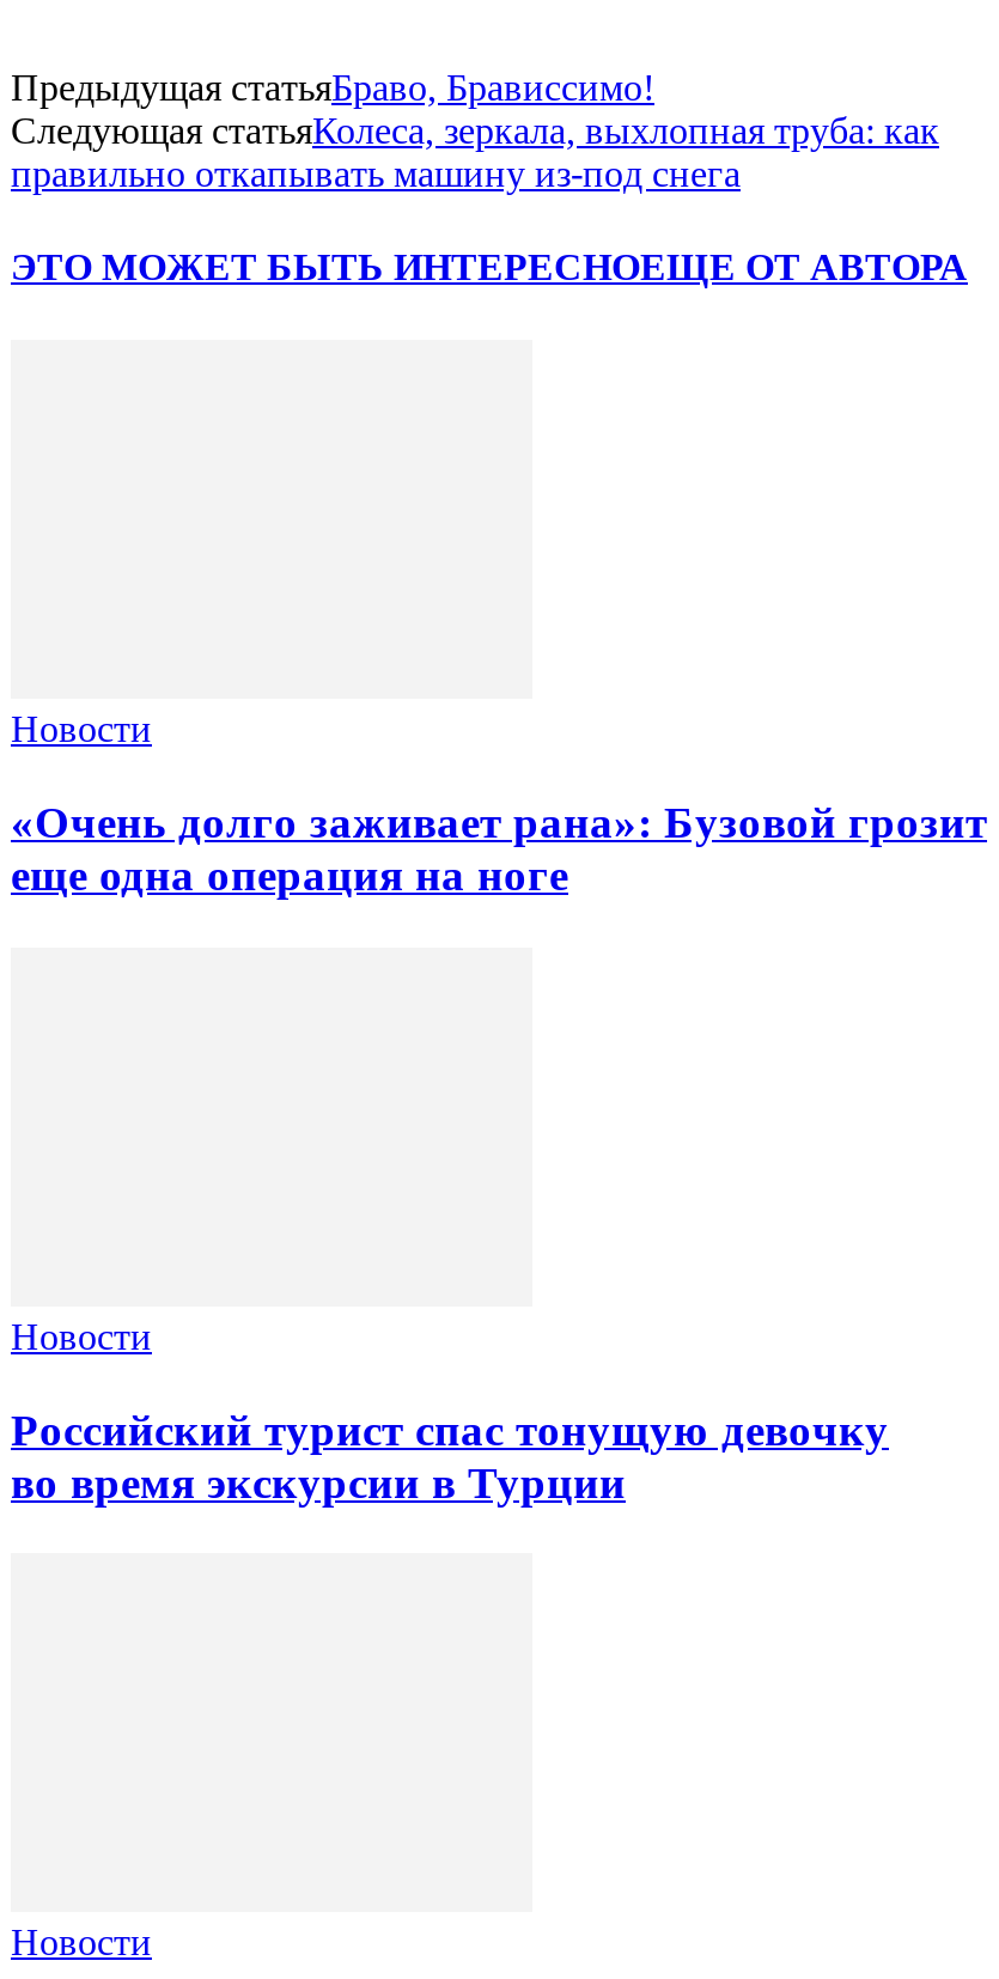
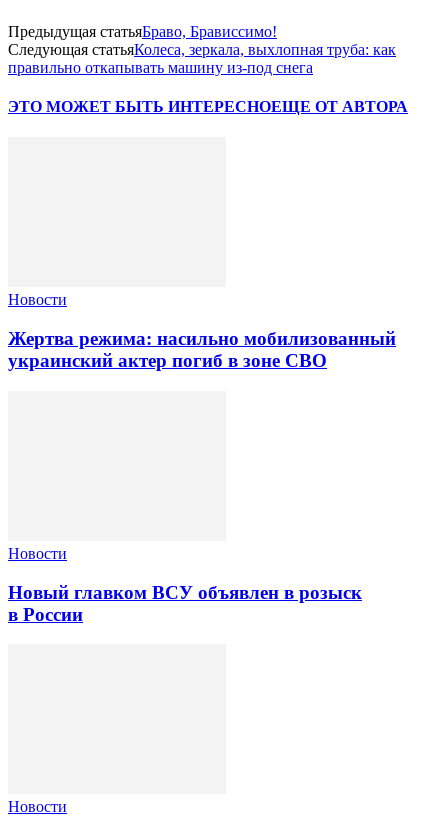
[11,797,987,900] «Очень долго заживает рана»: Бузовой грозит | еще одна операция на ноге -> [8,328,396,371] Жертва режима: насильно мобилизованный | украинский актер погиб в зоне СВО
[11,1403,889,1506] Российский турист спас тонущую девочку | во время экскурсии в Турции -> [8,581,362,624] Новый главком ВСУ объявлен в розыск | в России

